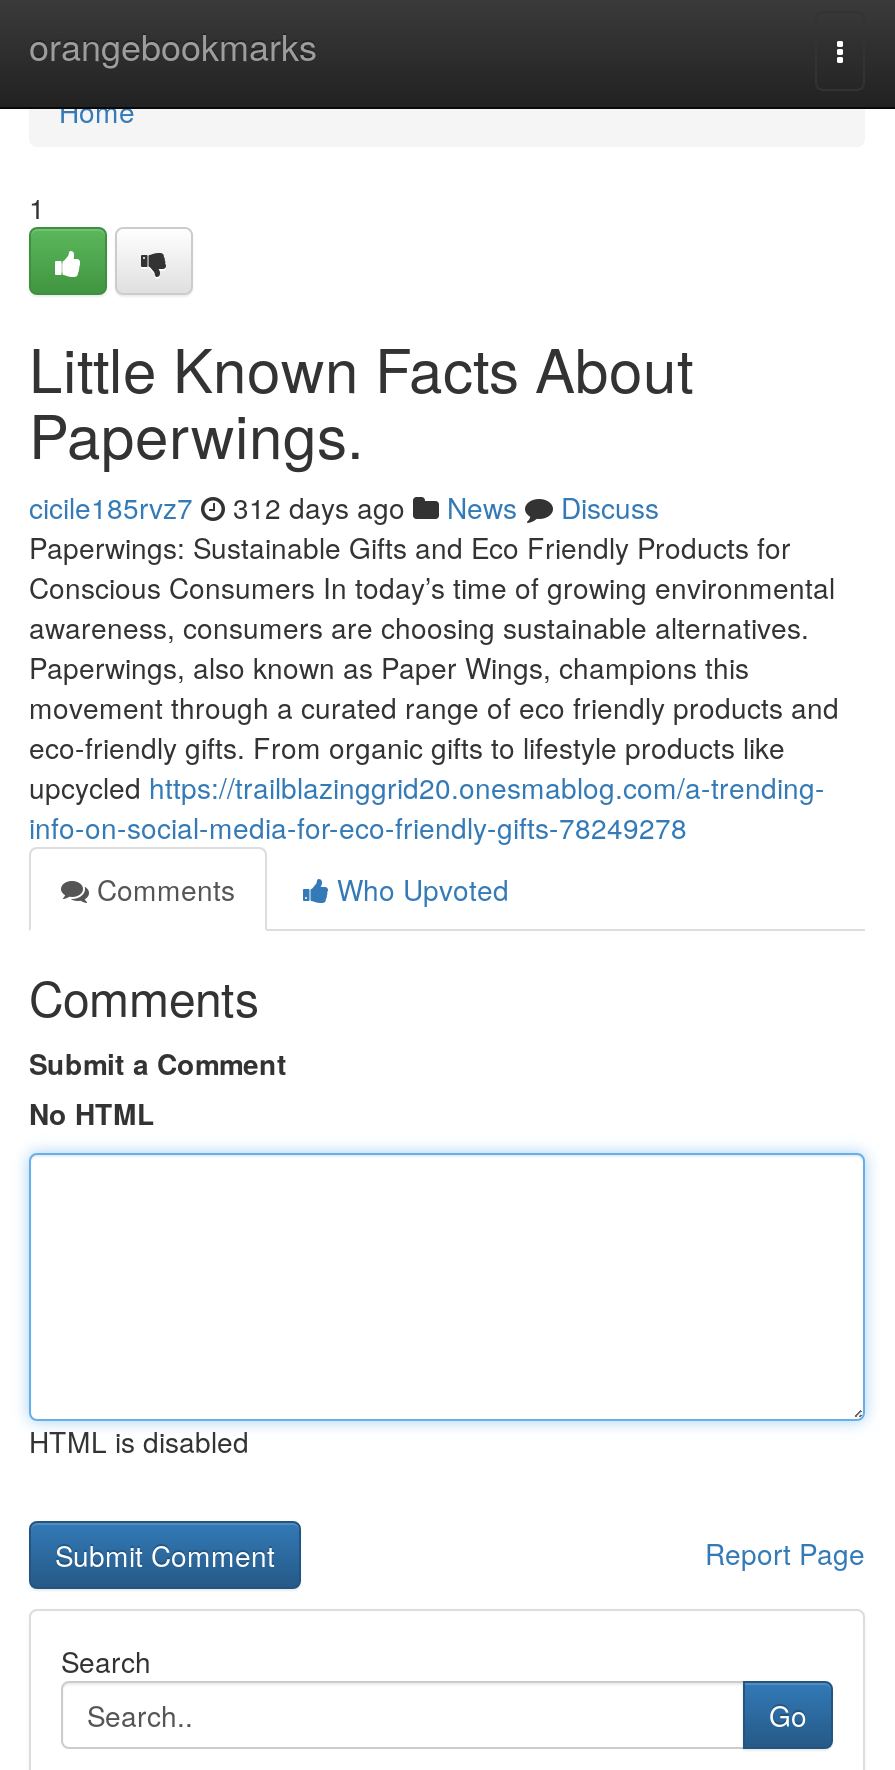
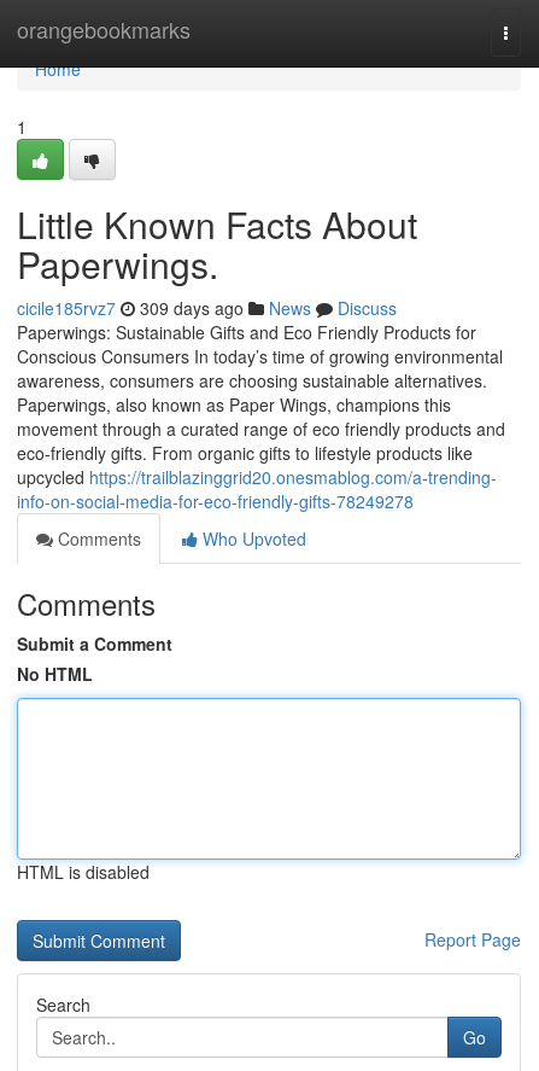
[29,487,659,527] cicile185rvz7 312 days ago News Discuss -> [17,296,397,320] cicile185rvz7 309 days ago News Discuss

